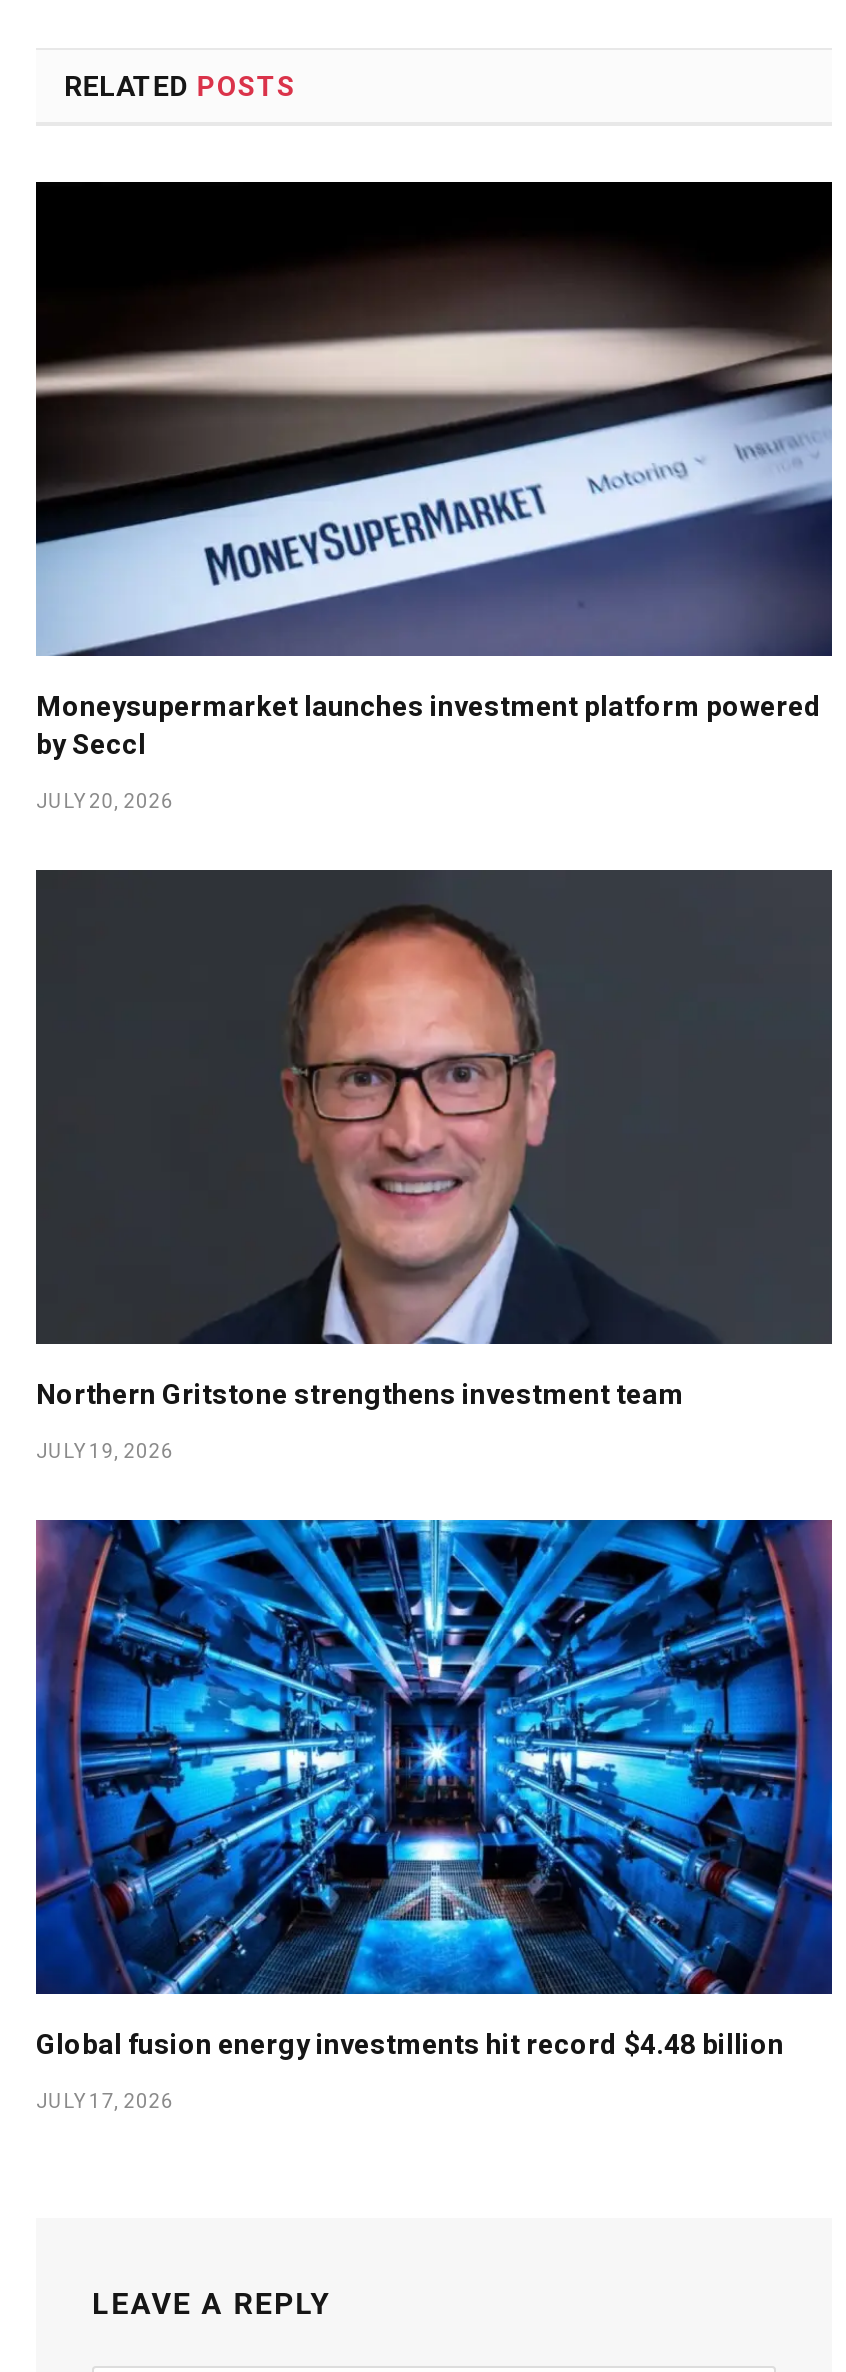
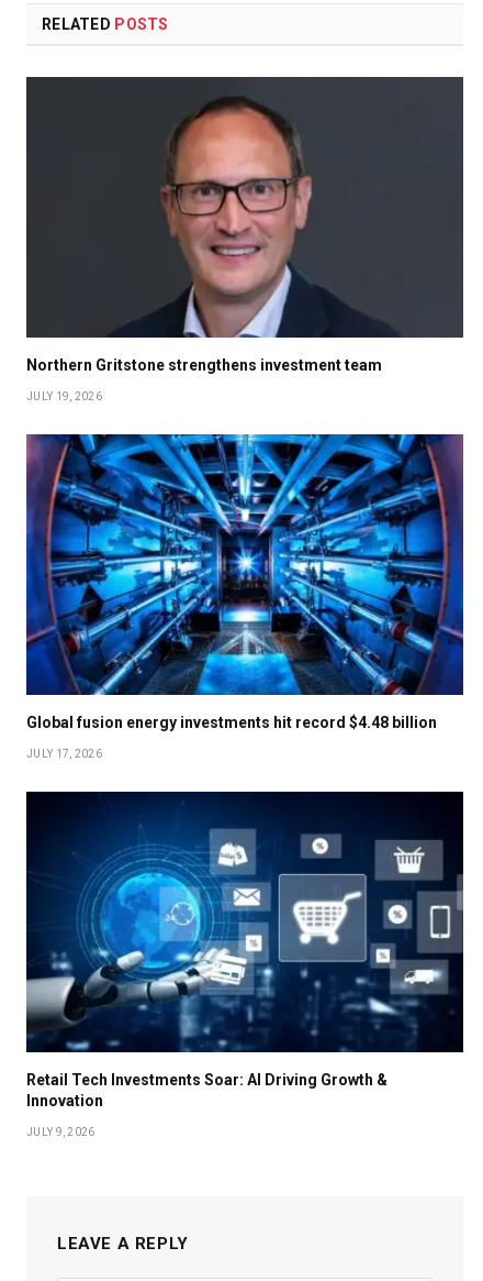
[36,184,834,812] [image] | Moneysupermarket launches investment platform powered | by Seccl | JULY 20, 2026 -> none
moved [36,874,784,2112] -> [26,79,437,760]: [image] | Northern Gritstone strengthens investment team | JULY 19, 2026 | Global fusion energy investments hit record $4.48 billion | JULY 17, 2026
none -> [25,791,464,1138] [image] | Retail Tech Investments Soar: AI Driving Growth & | Innovation | JULY 9, 2026

